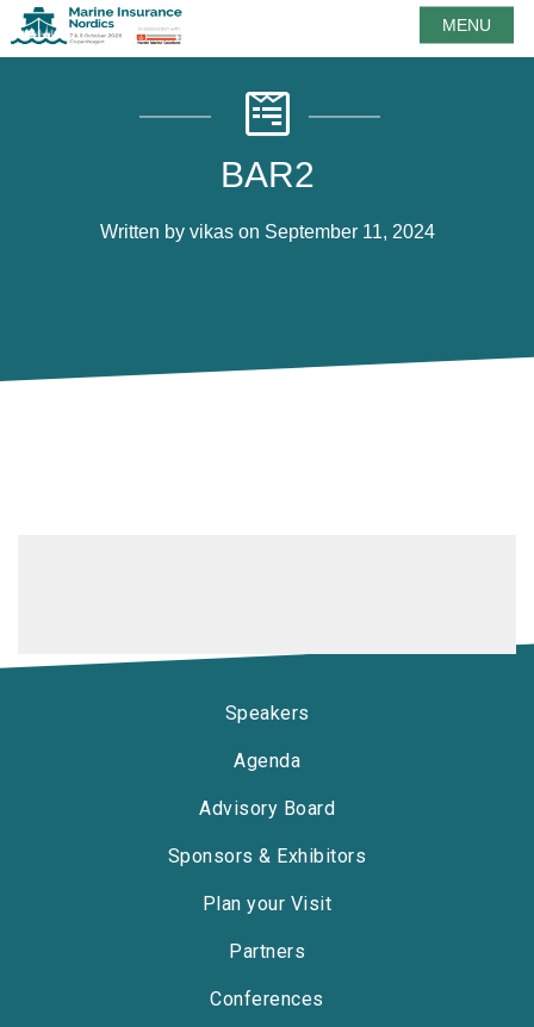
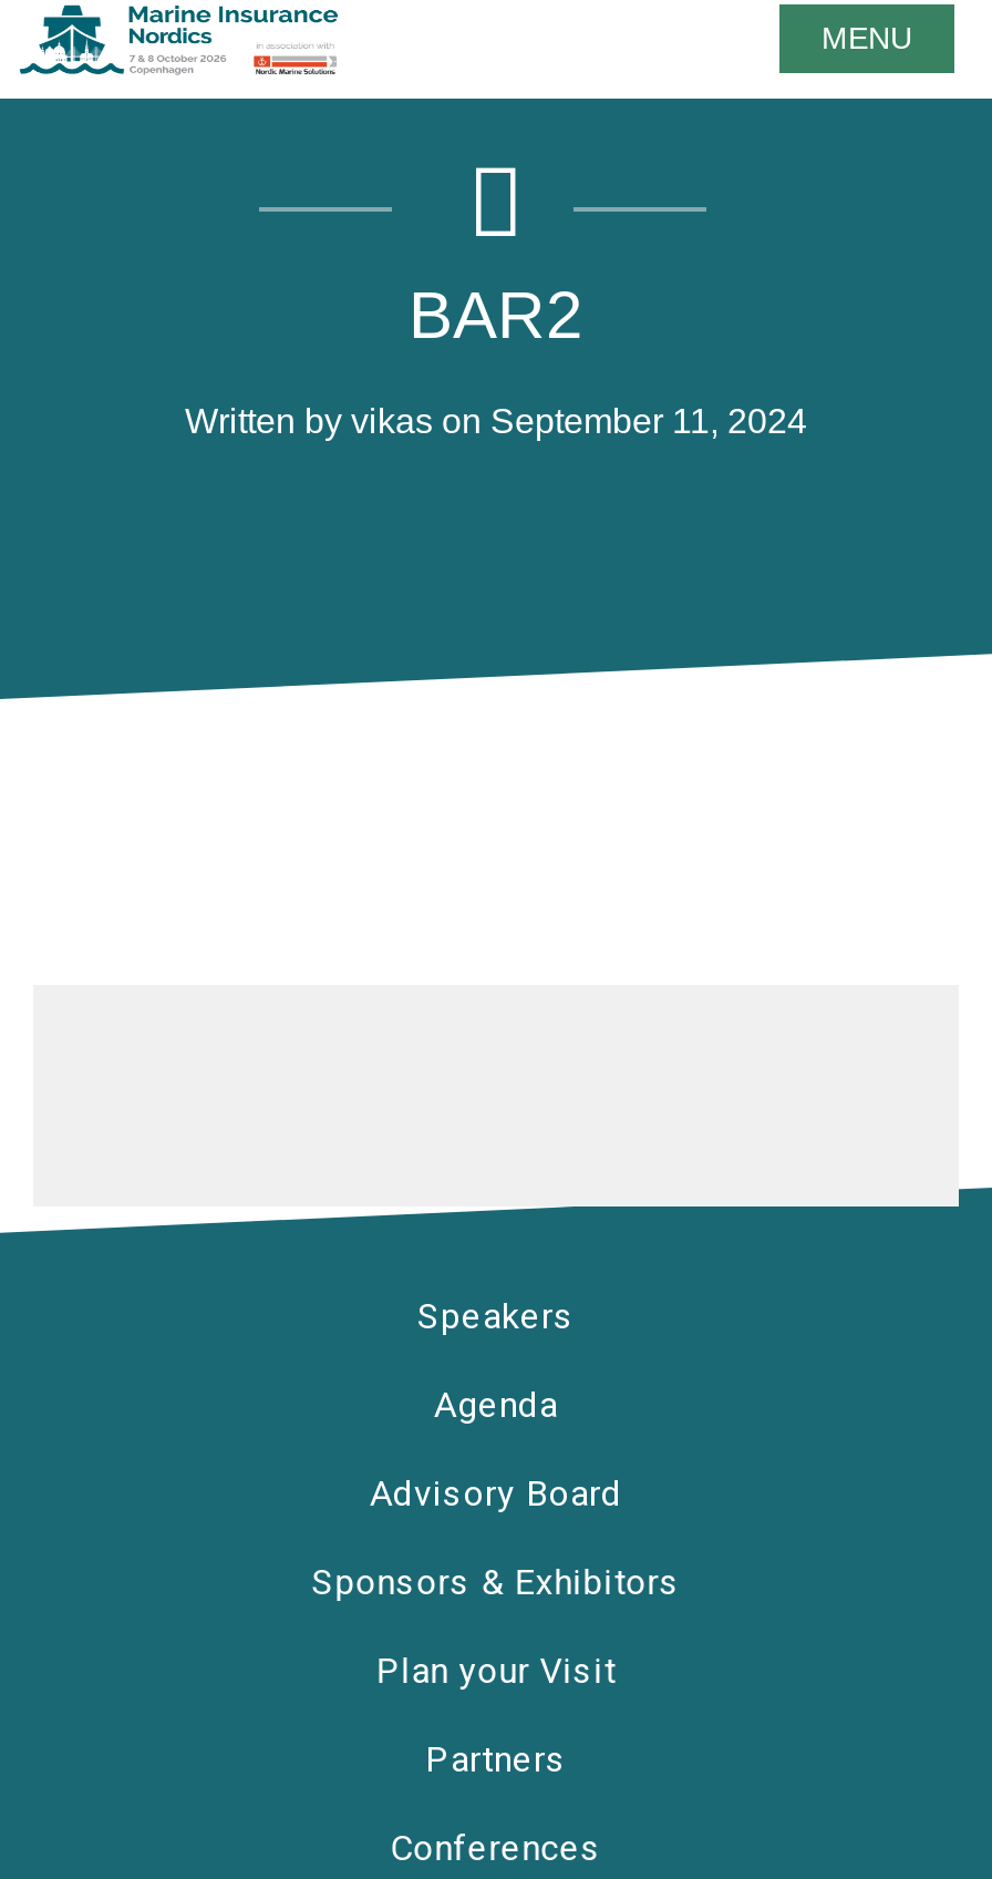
[244,91,291,137] [image] -> [456,163,538,243] [image]

